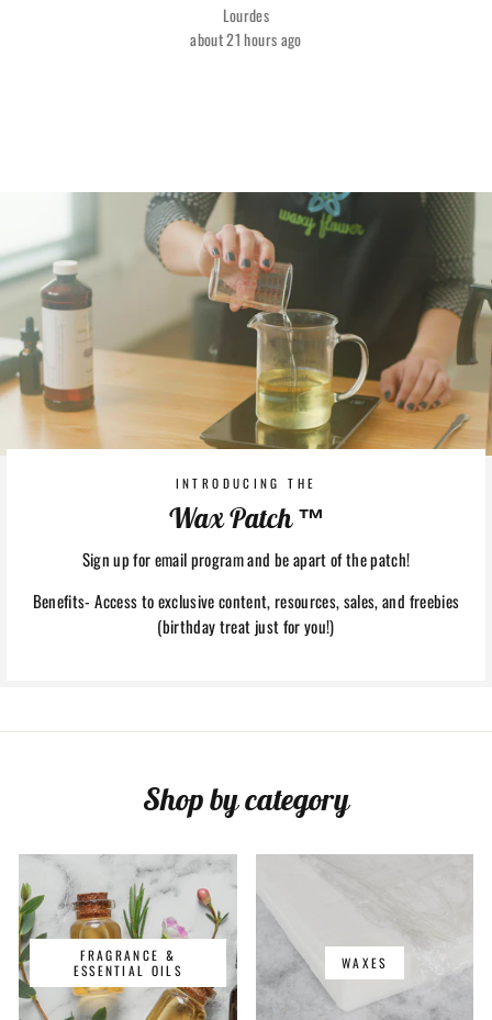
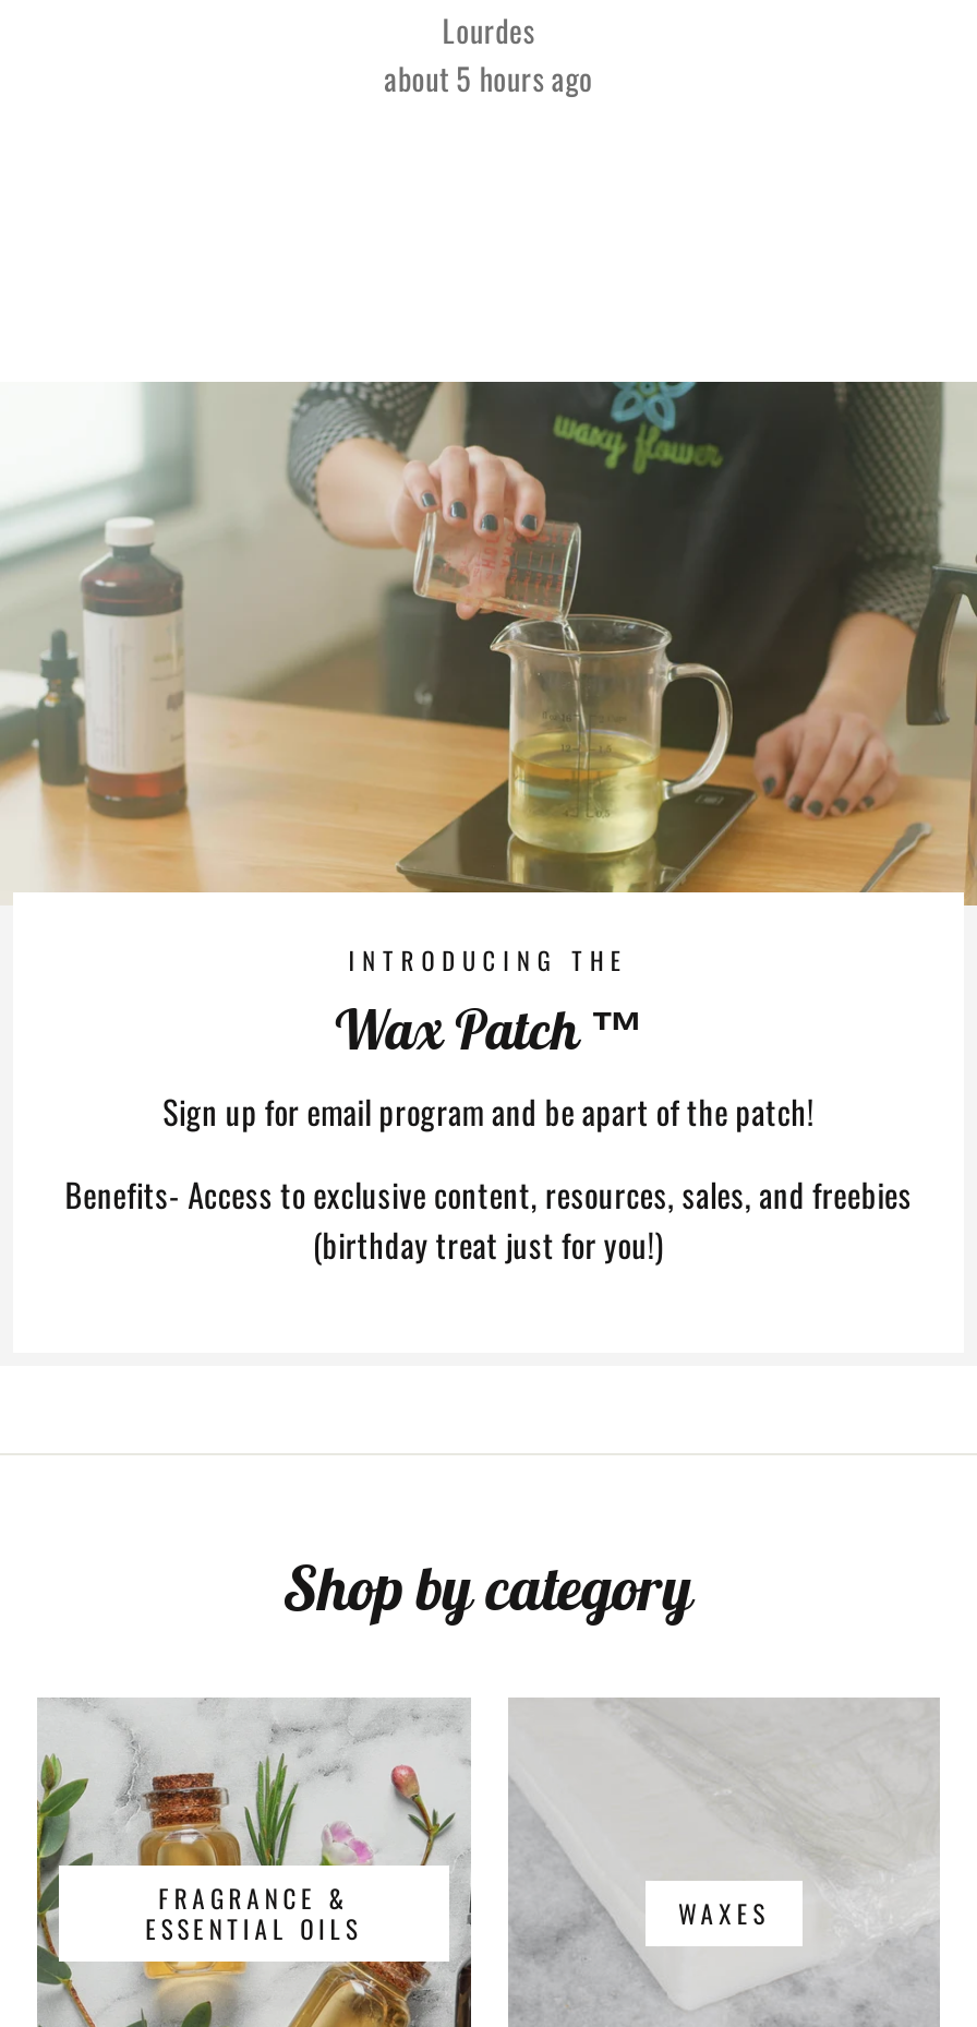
[190,28,302,51] about 21 hours ago -> [384,55,593,101] about 5 hours ago

